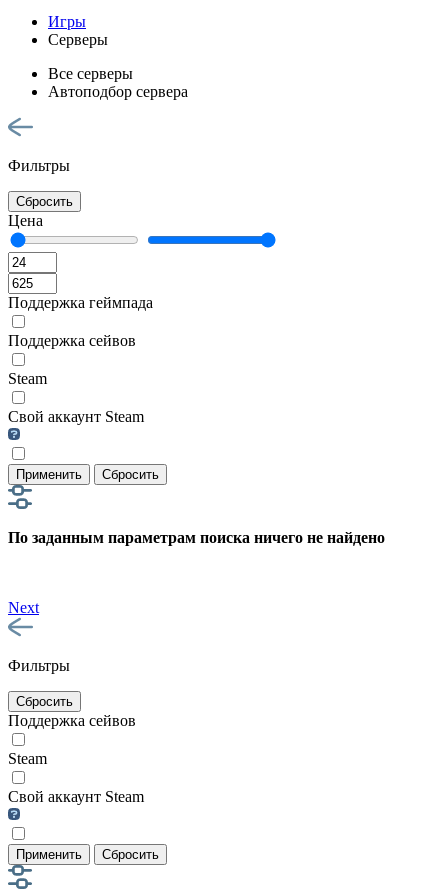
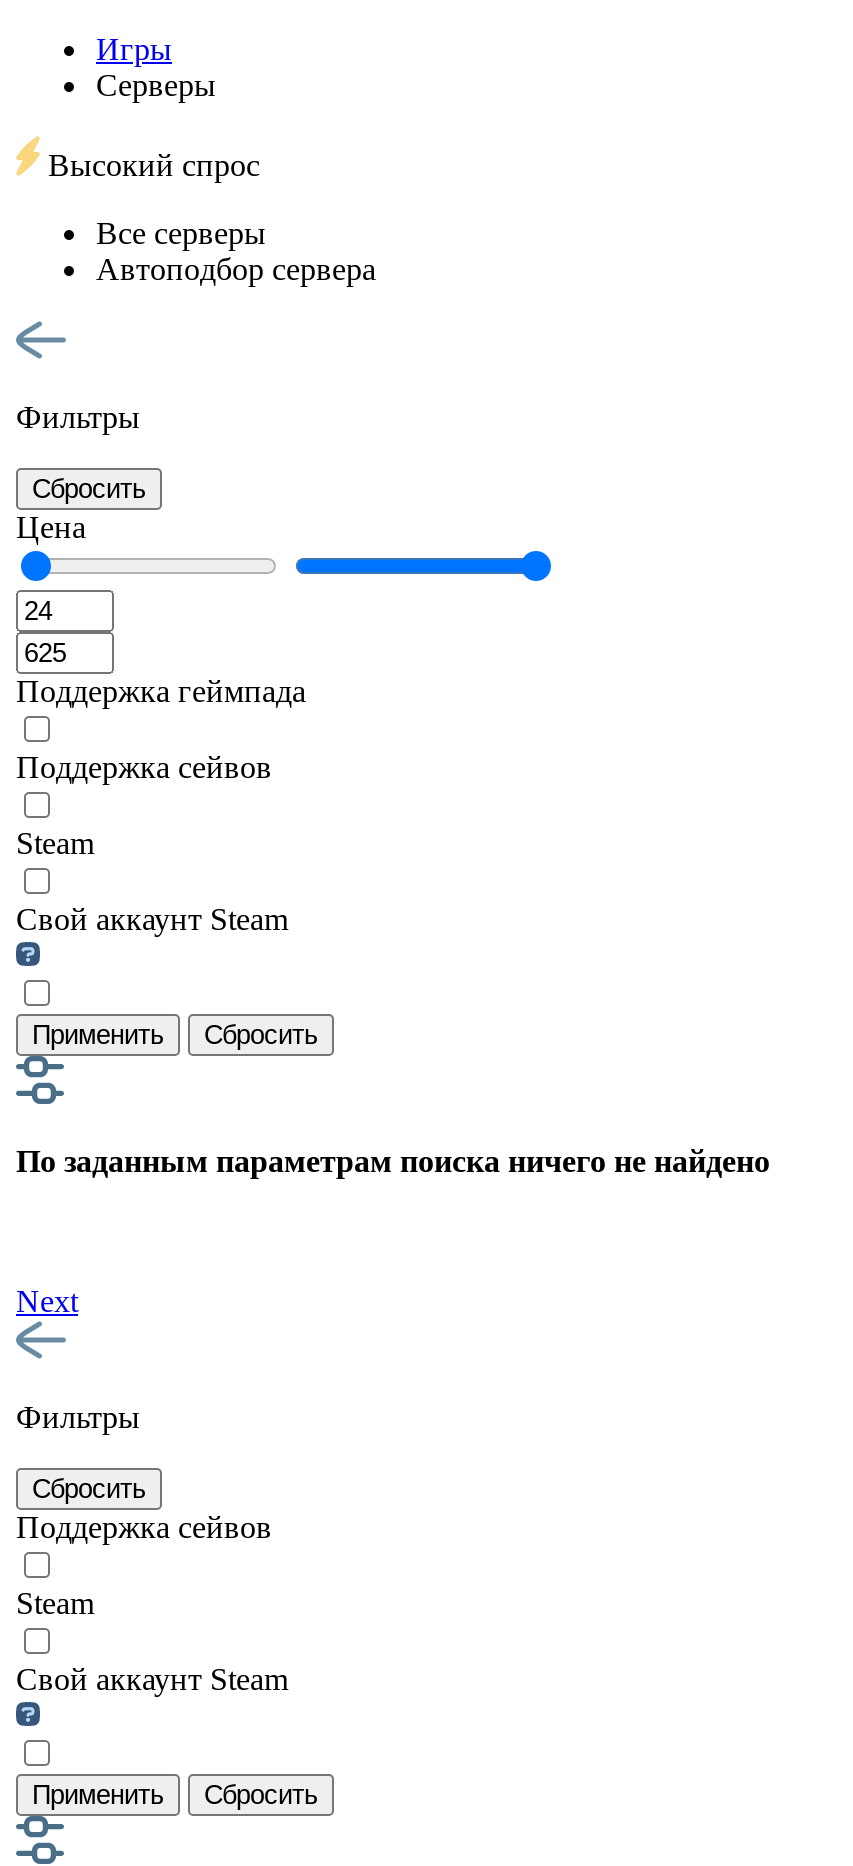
none -> [40,148,260,182] Высокий спрос

